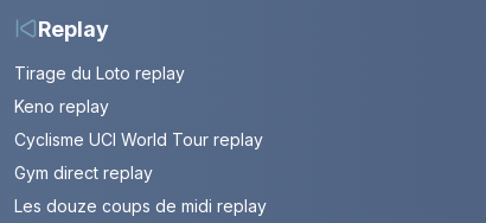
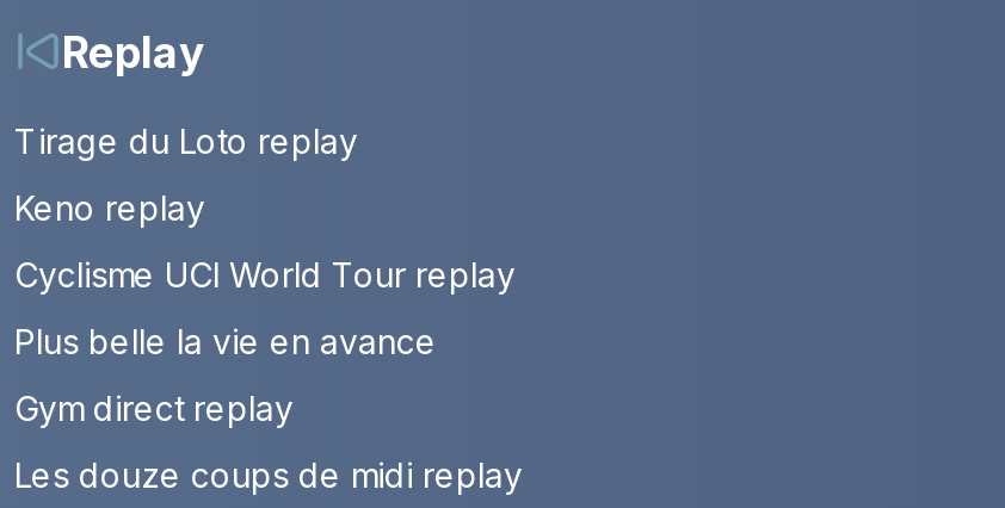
none -> [14,319,437,360] Plus belle la vie en avance

